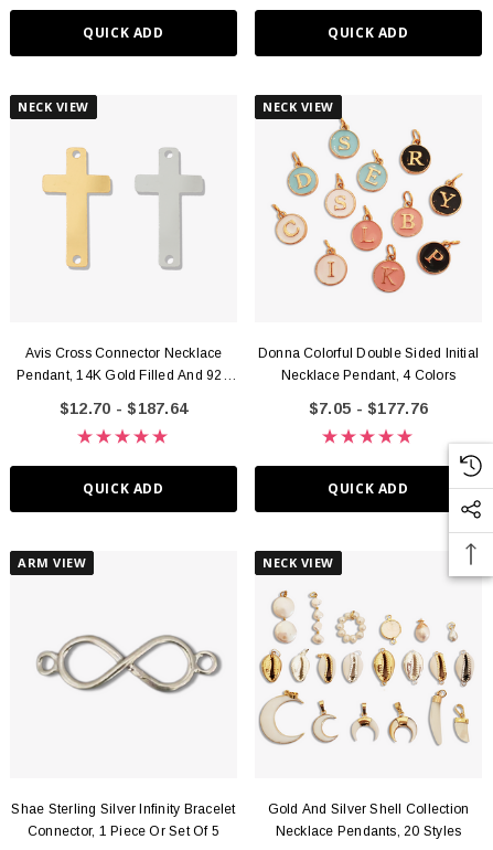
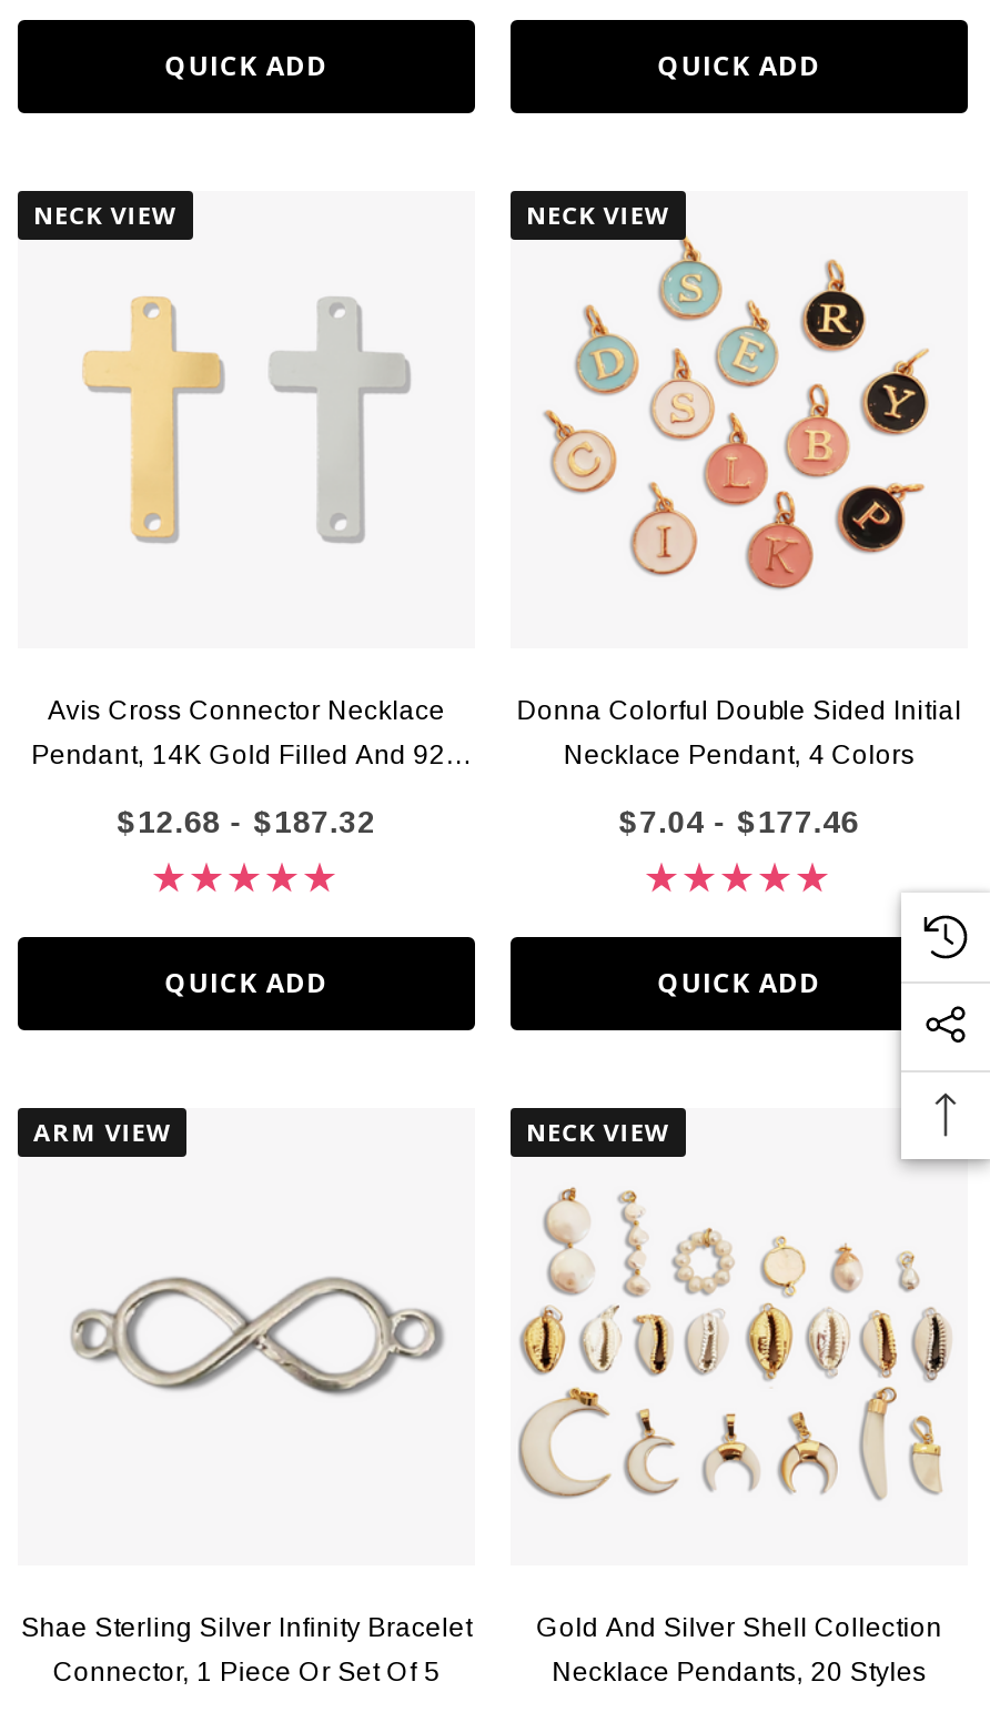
[59,400,188,417] $12.70 - $187.64 -> [117,804,376,839] $12.68 - $187.32
[309,400,428,417] $7.05 - $177.76 -> [619,804,859,839] $7.04 - $177.46

